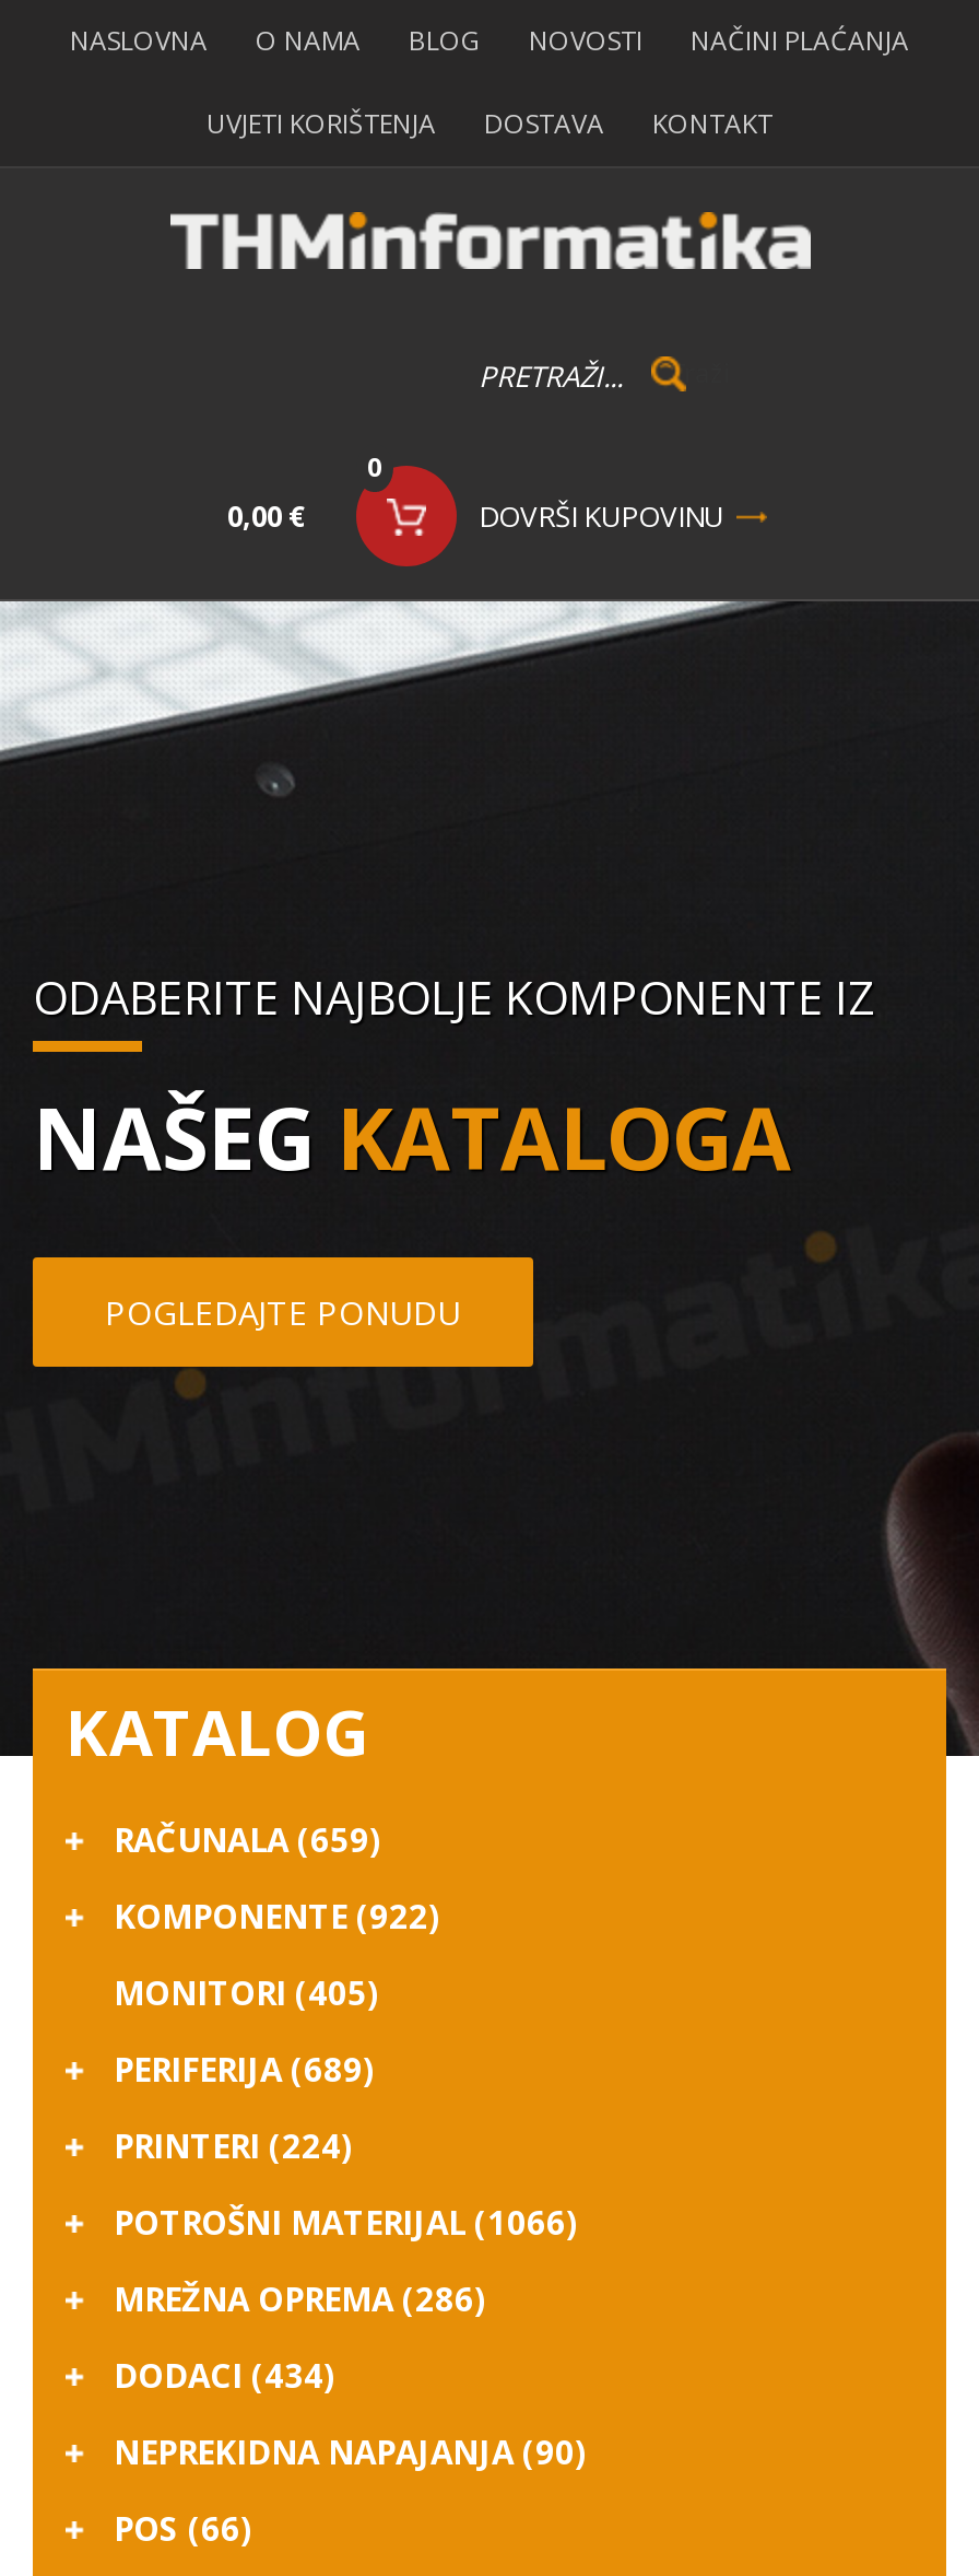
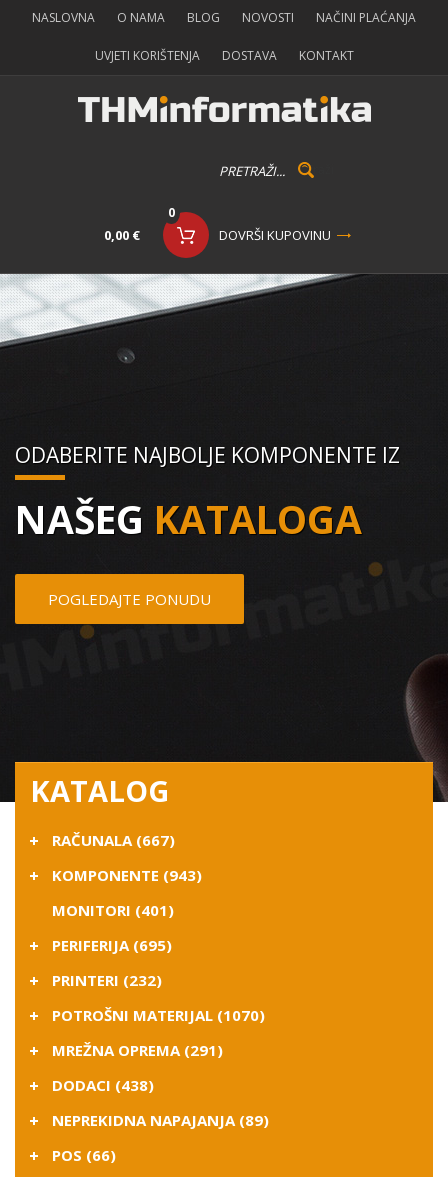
[114,1818,382,1862] RAČUNALA (659) -> [52,830,175,850] RAČUNALA (667)
[114,1895,441,1938] KOMPONENTE (922) -> [52,865,202,885] KOMPONENTE (943)
[114,1971,380,2015] MONITORI (405) -> [52,900,174,920] MONITORI (401)
[114,2048,376,2091] PERIFERIJA (689) -> [52,935,172,955] PERIFERIJA (695)
[114,2124,354,2168] PRINTERI (224) -> [52,970,162,990] PRINTERI (232)
[114,2201,579,2244] POTROŠNI MATERIJAL (1066) -> [52,1005,265,1025] POTROŠNI MATERIJAL (1070)
[114,2277,487,2321] MREŽNA OPREMA (286) -> [52,1040,223,1060] MREŽNA OPREMA (291)
[114,2354,337,2398] DODACI (434) -> [52,1075,154,1095] DODACI (438)
[114,2430,588,2474] NEPREKIDNA NAPAJANJA (90) -> [52,1110,269,1130] NEPREKIDNA NAPAJANJA (89)

